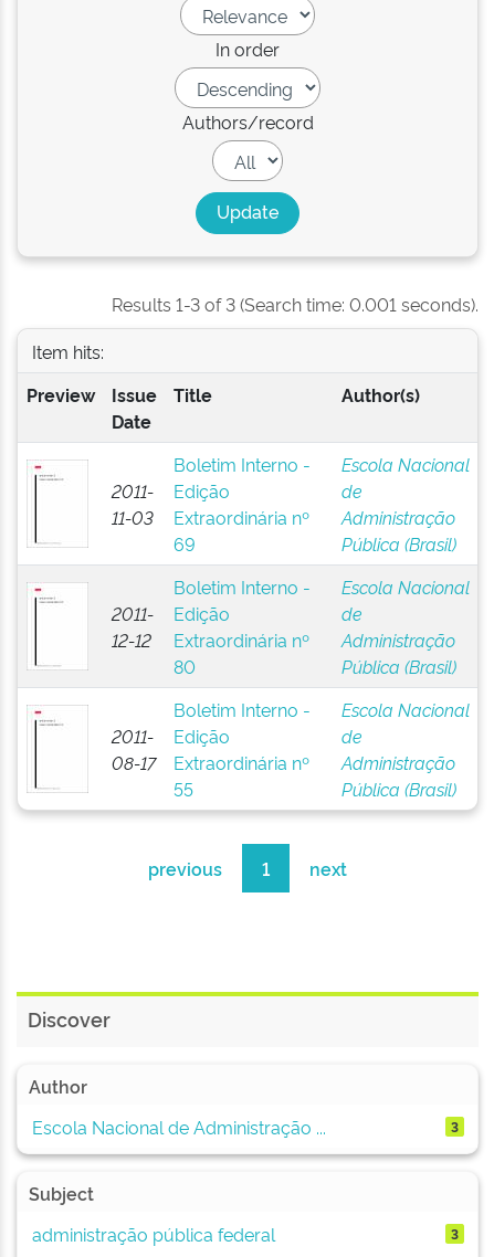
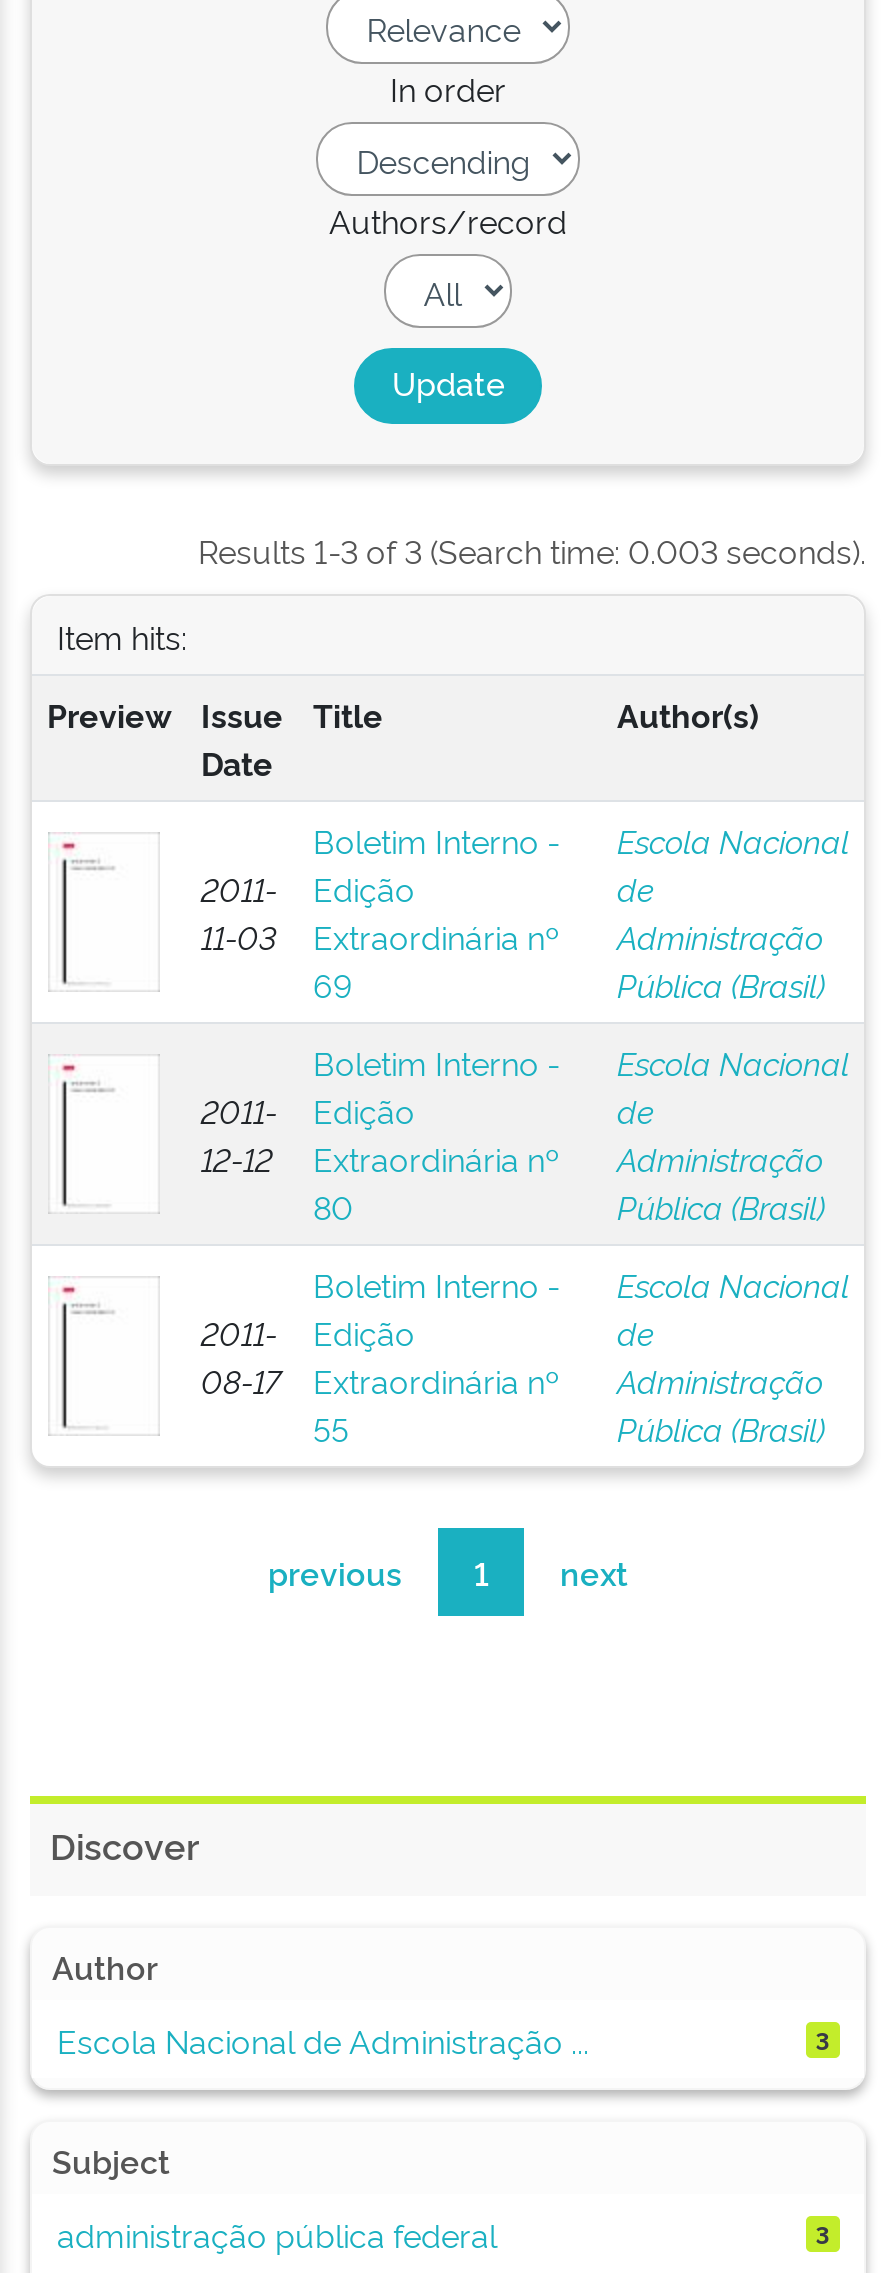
[112,292,479,316] Results 1-3 of 3 (Search time: 0.001 seconds). -> [198,528,866,572] Results 1-3 of 3 (Search time: 0.003 seconds).

